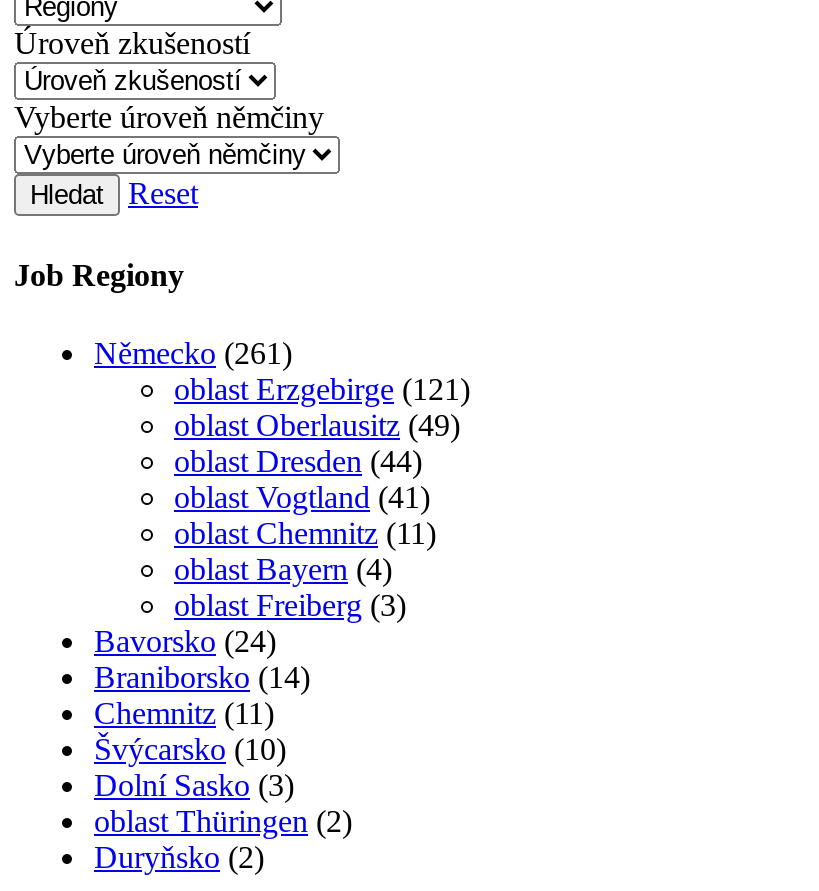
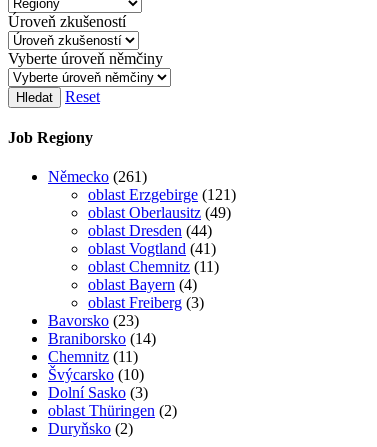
[94,624,276,658] Bavorsko (24) -> [48,312,139,329] Bavorsko (23)

